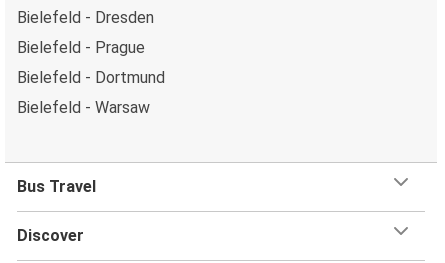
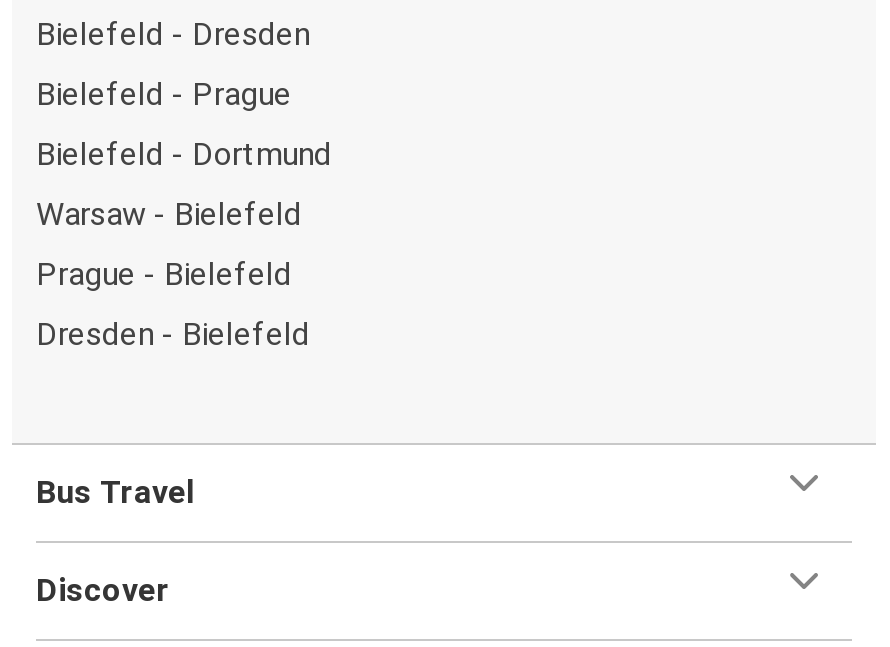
[17,97,150,116] Bielefeld - Warsaw -> [36,194,310,352] Warsaw - Bielefeld | Prague - Bielefeld | Dresden - Bielefeld

